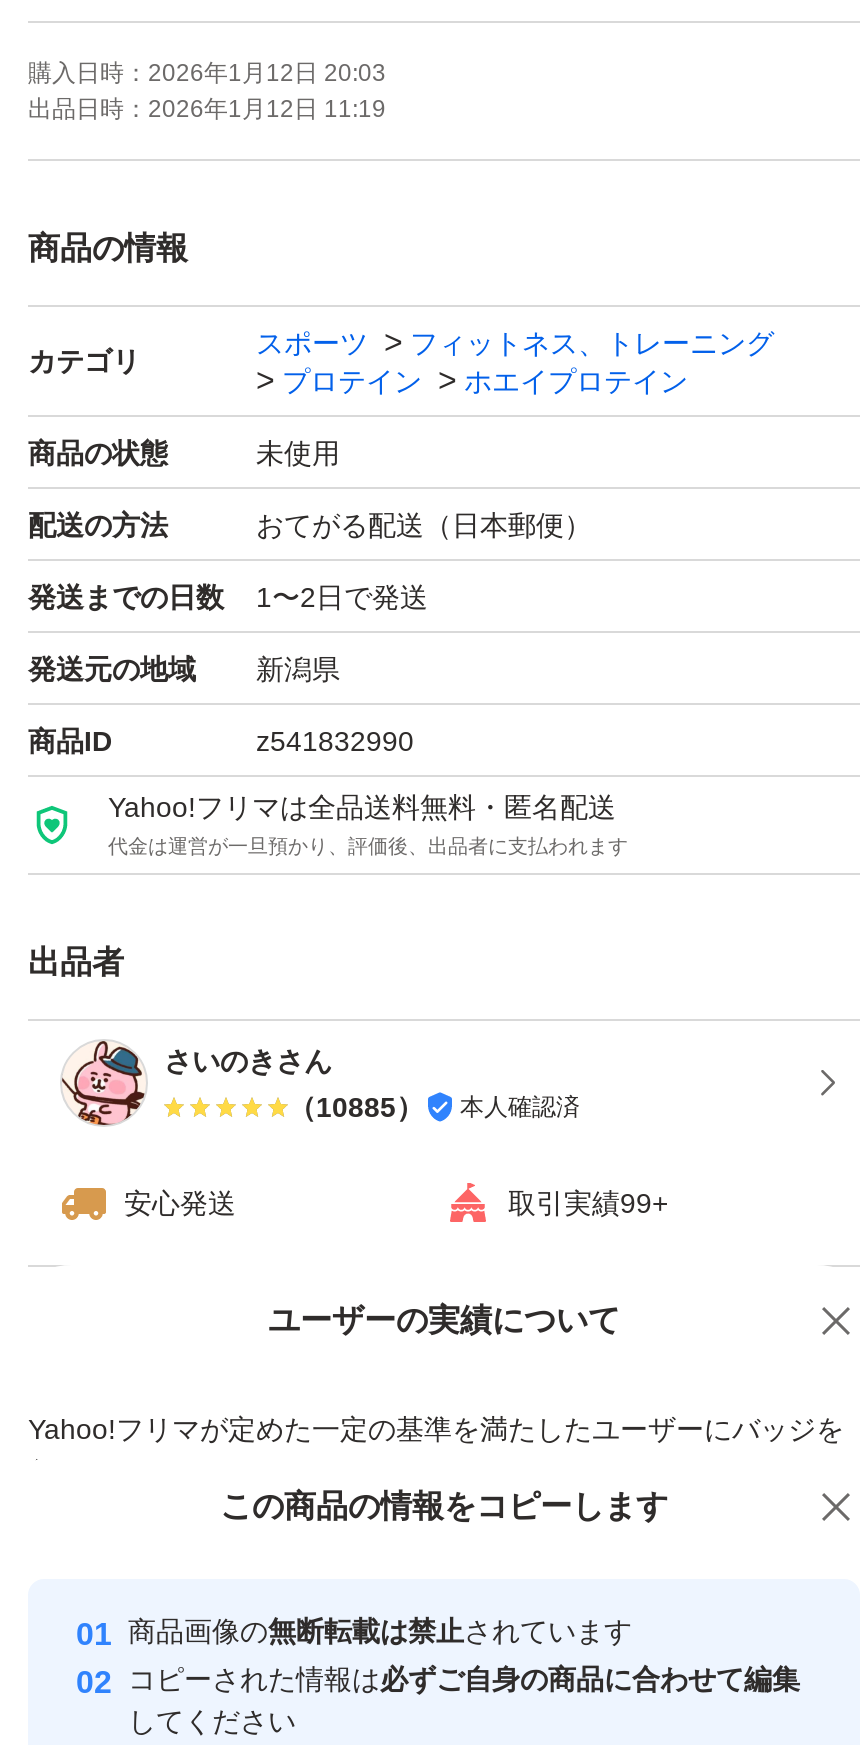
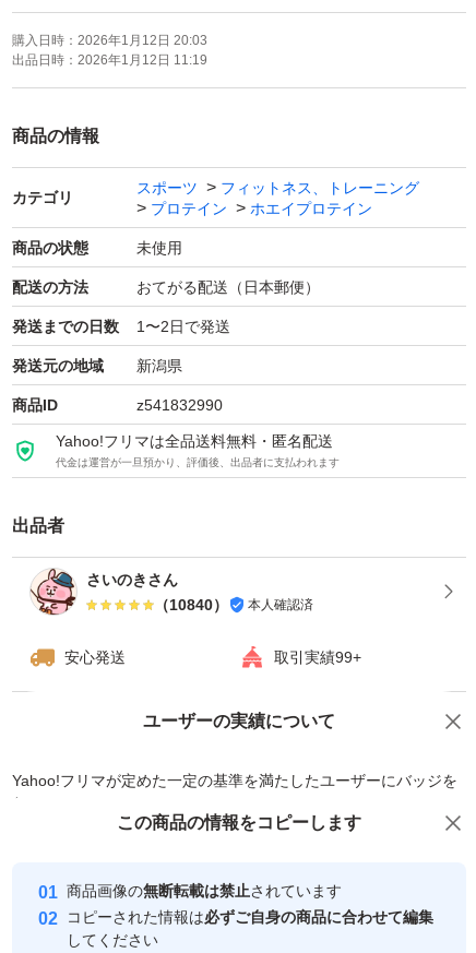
[288,1091,580,1123] （10885） 本人確認済 -> [154,596,313,613] （10840） 本人確認済

